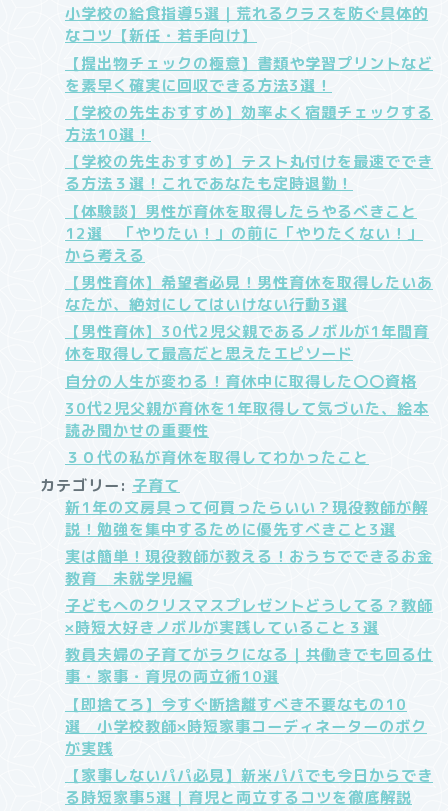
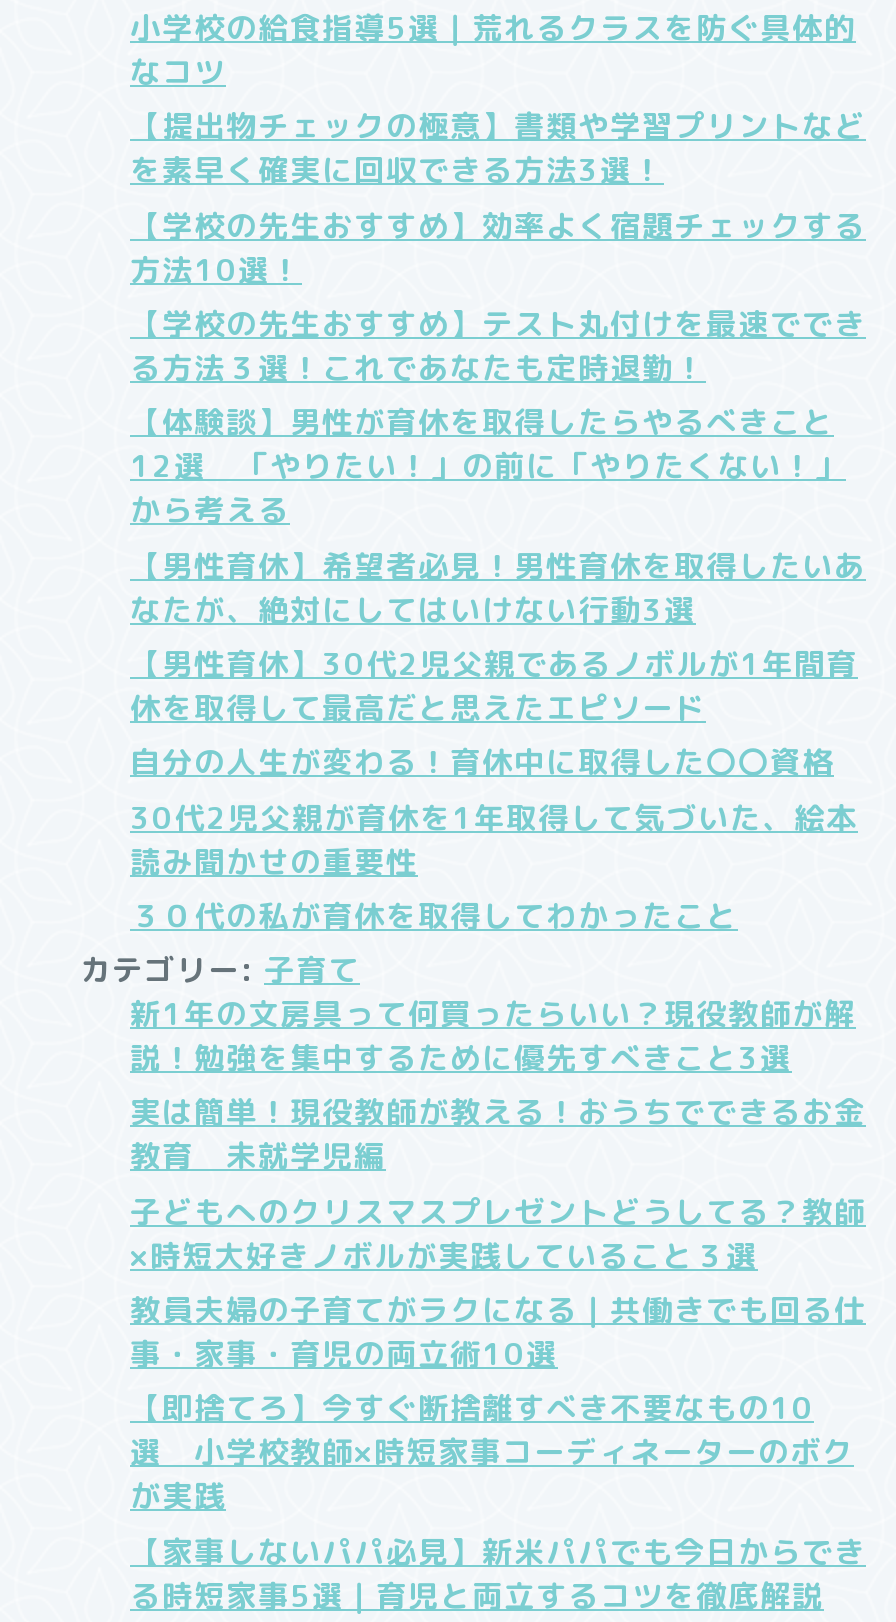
[65,25,257,46] なコツ【新任・若手向け】 -> [130,51,226,93] なコツ

